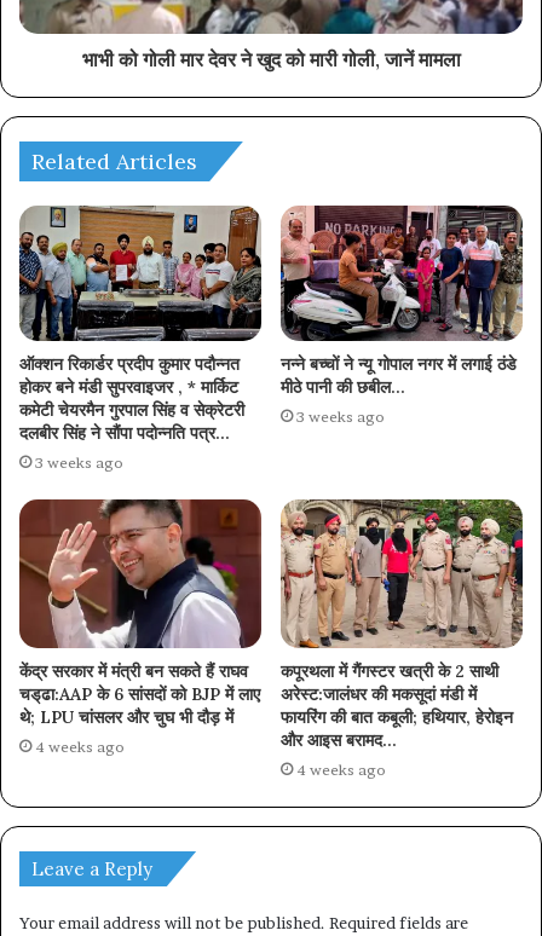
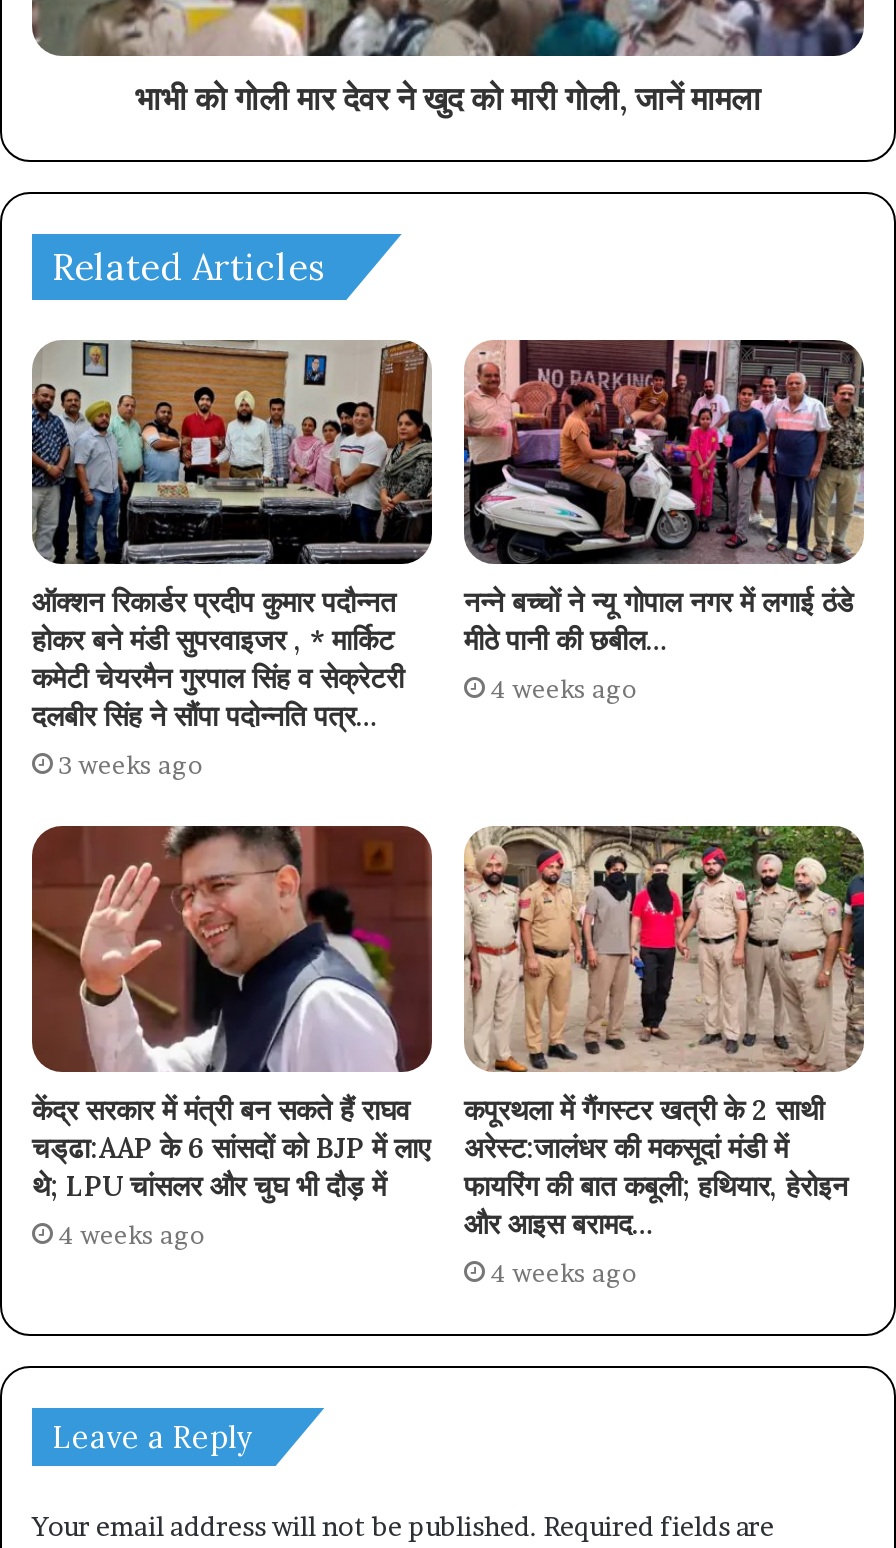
[296,408,385,426] 3 weeks ago -> [490,675,638,705] 4 weeks ago

